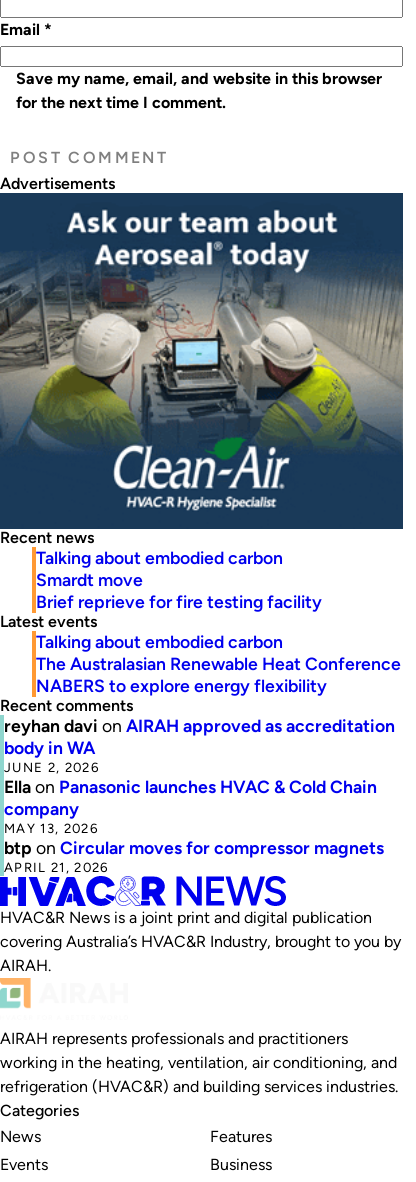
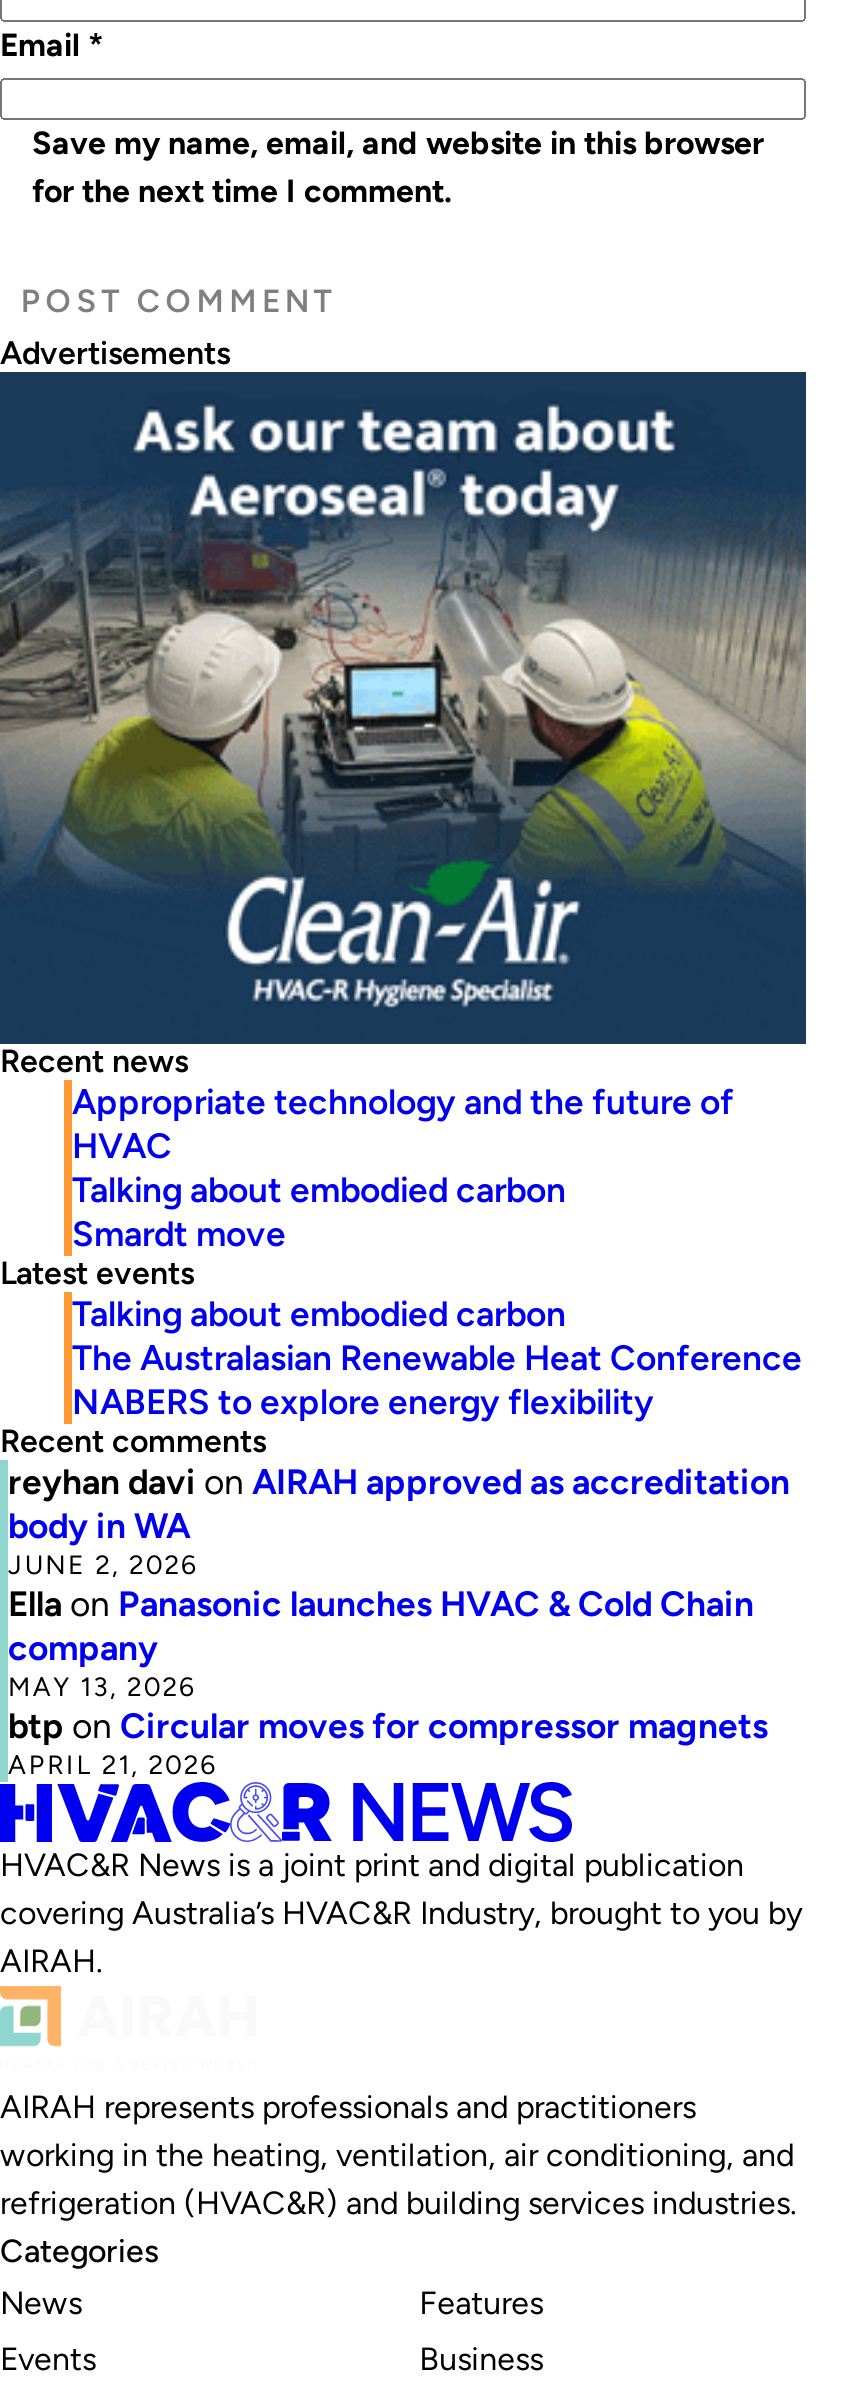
none -> [72,1080,734,1166] Appropriate technology and the future of | HVAC
moved [36,547,283,590] -> [72,1168,566,1254]: Talking about embodied carbon | Smardt move
[36,591,322,612] Brief reprieve for fire testing facility -> none

